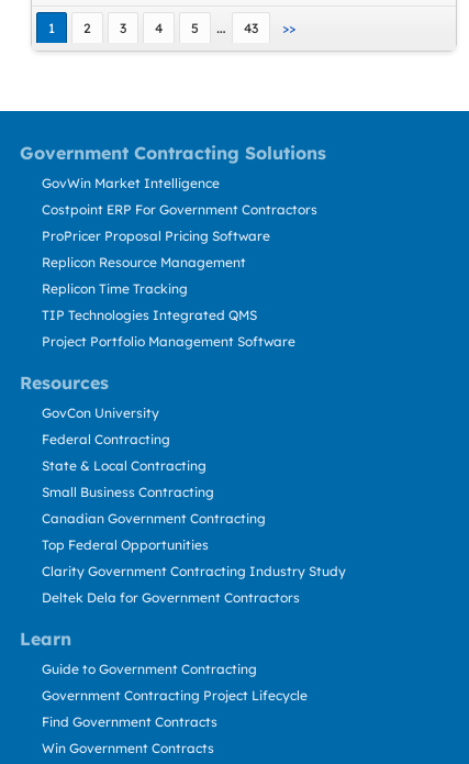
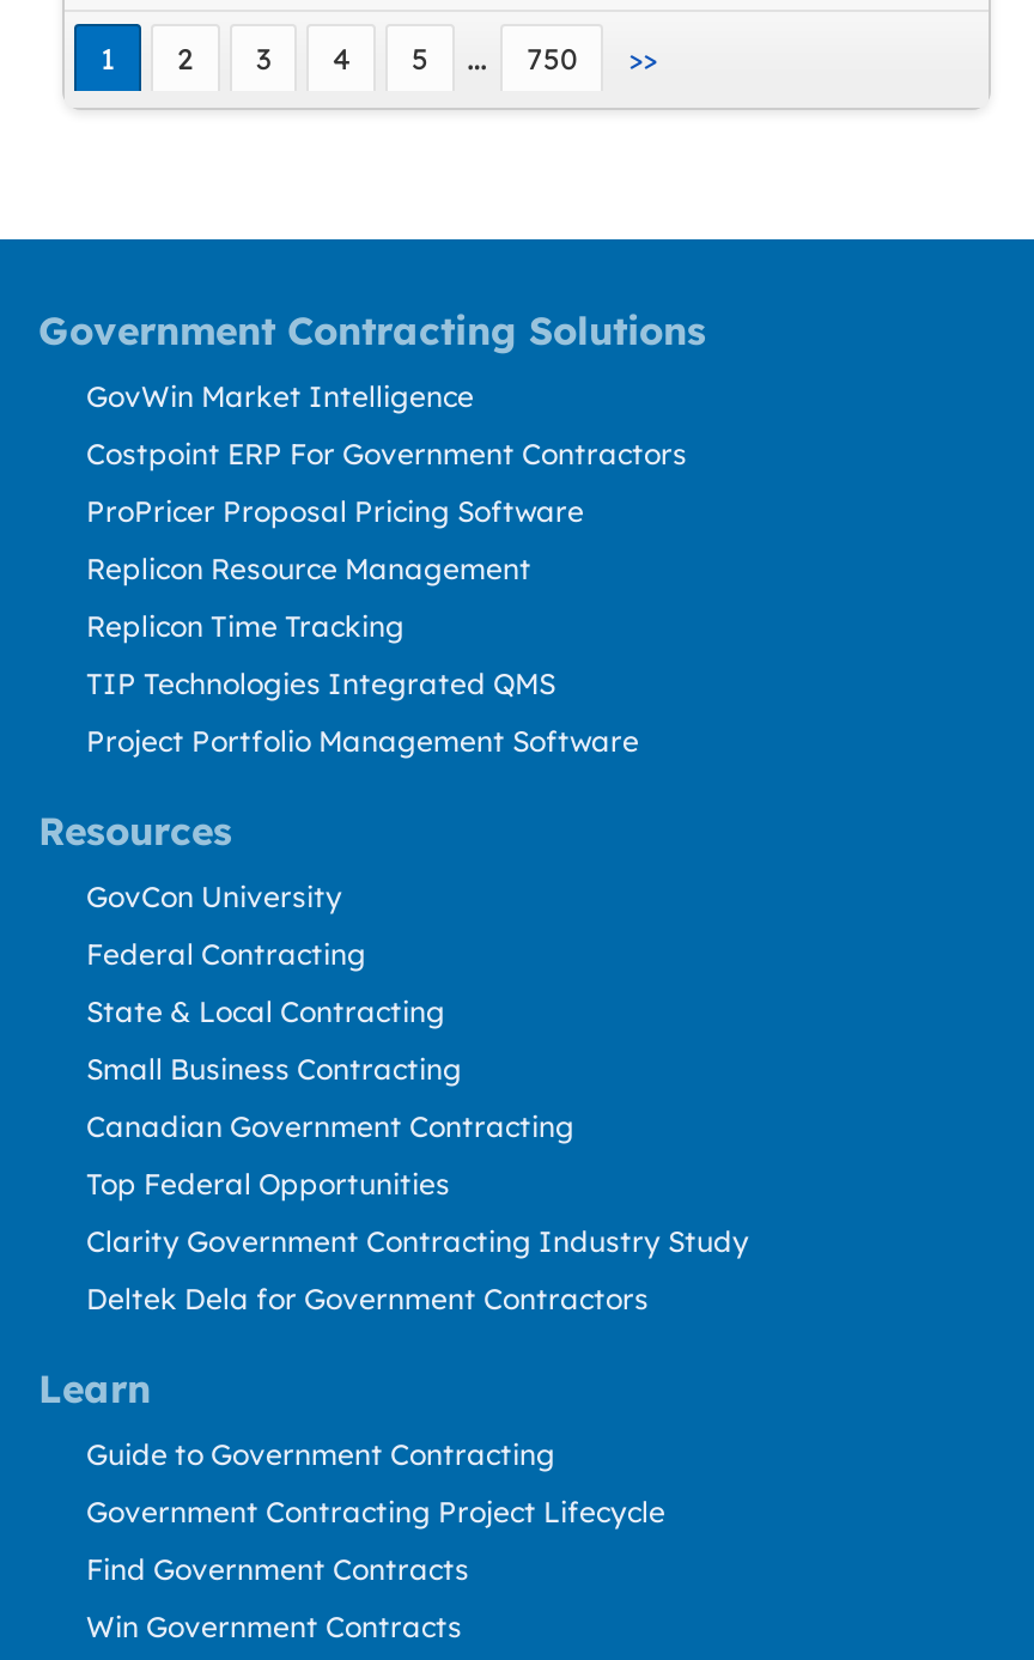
[244,19,258,36] 43 -> [527,39,577,75] 750

